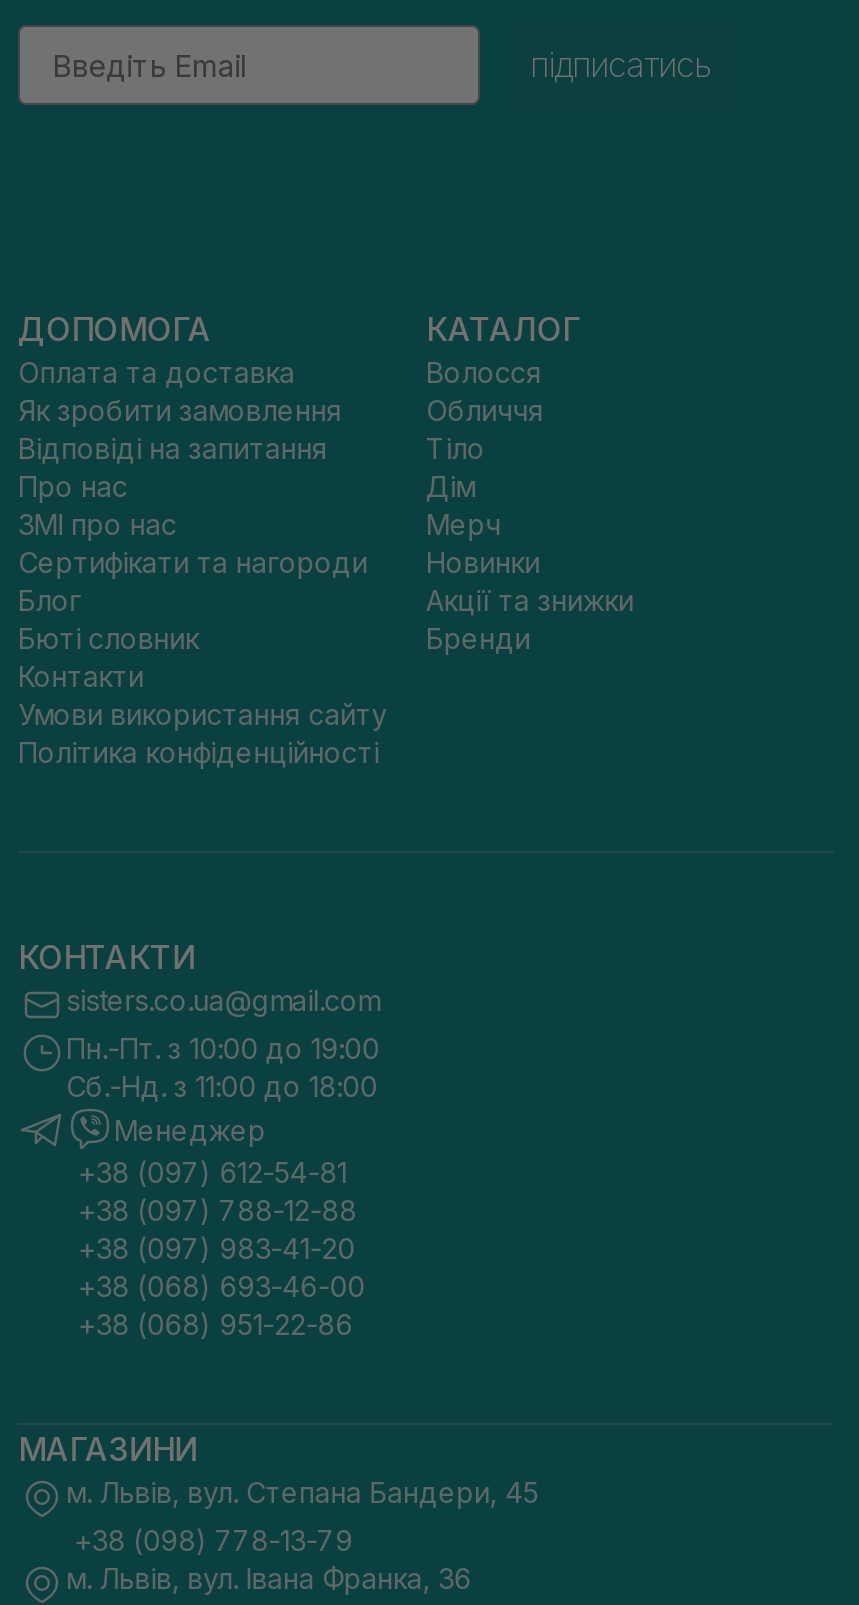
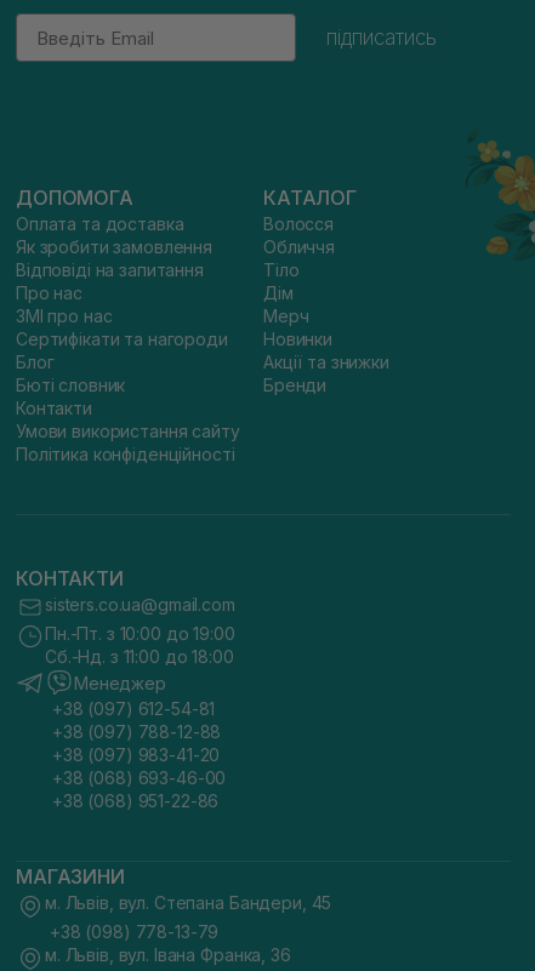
none -> [468,136,531,259] [image]

